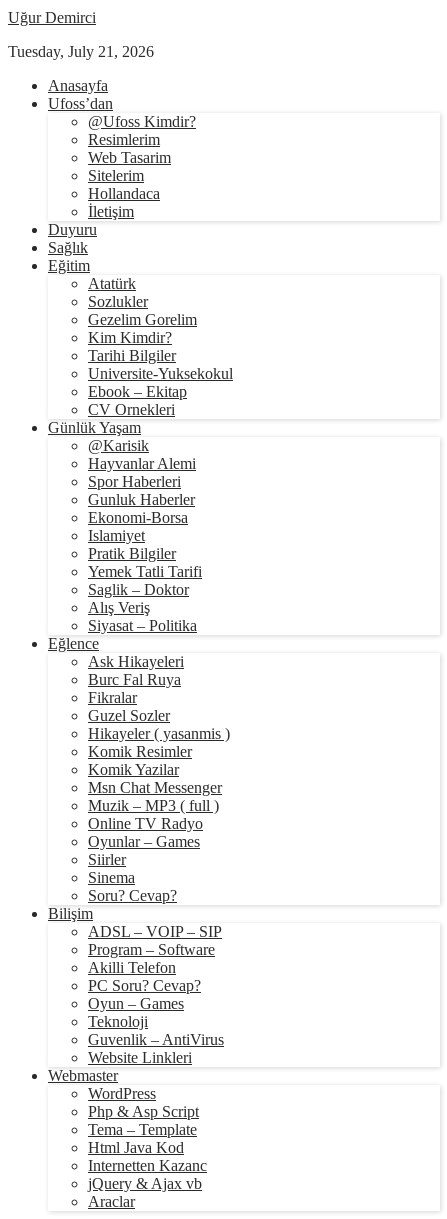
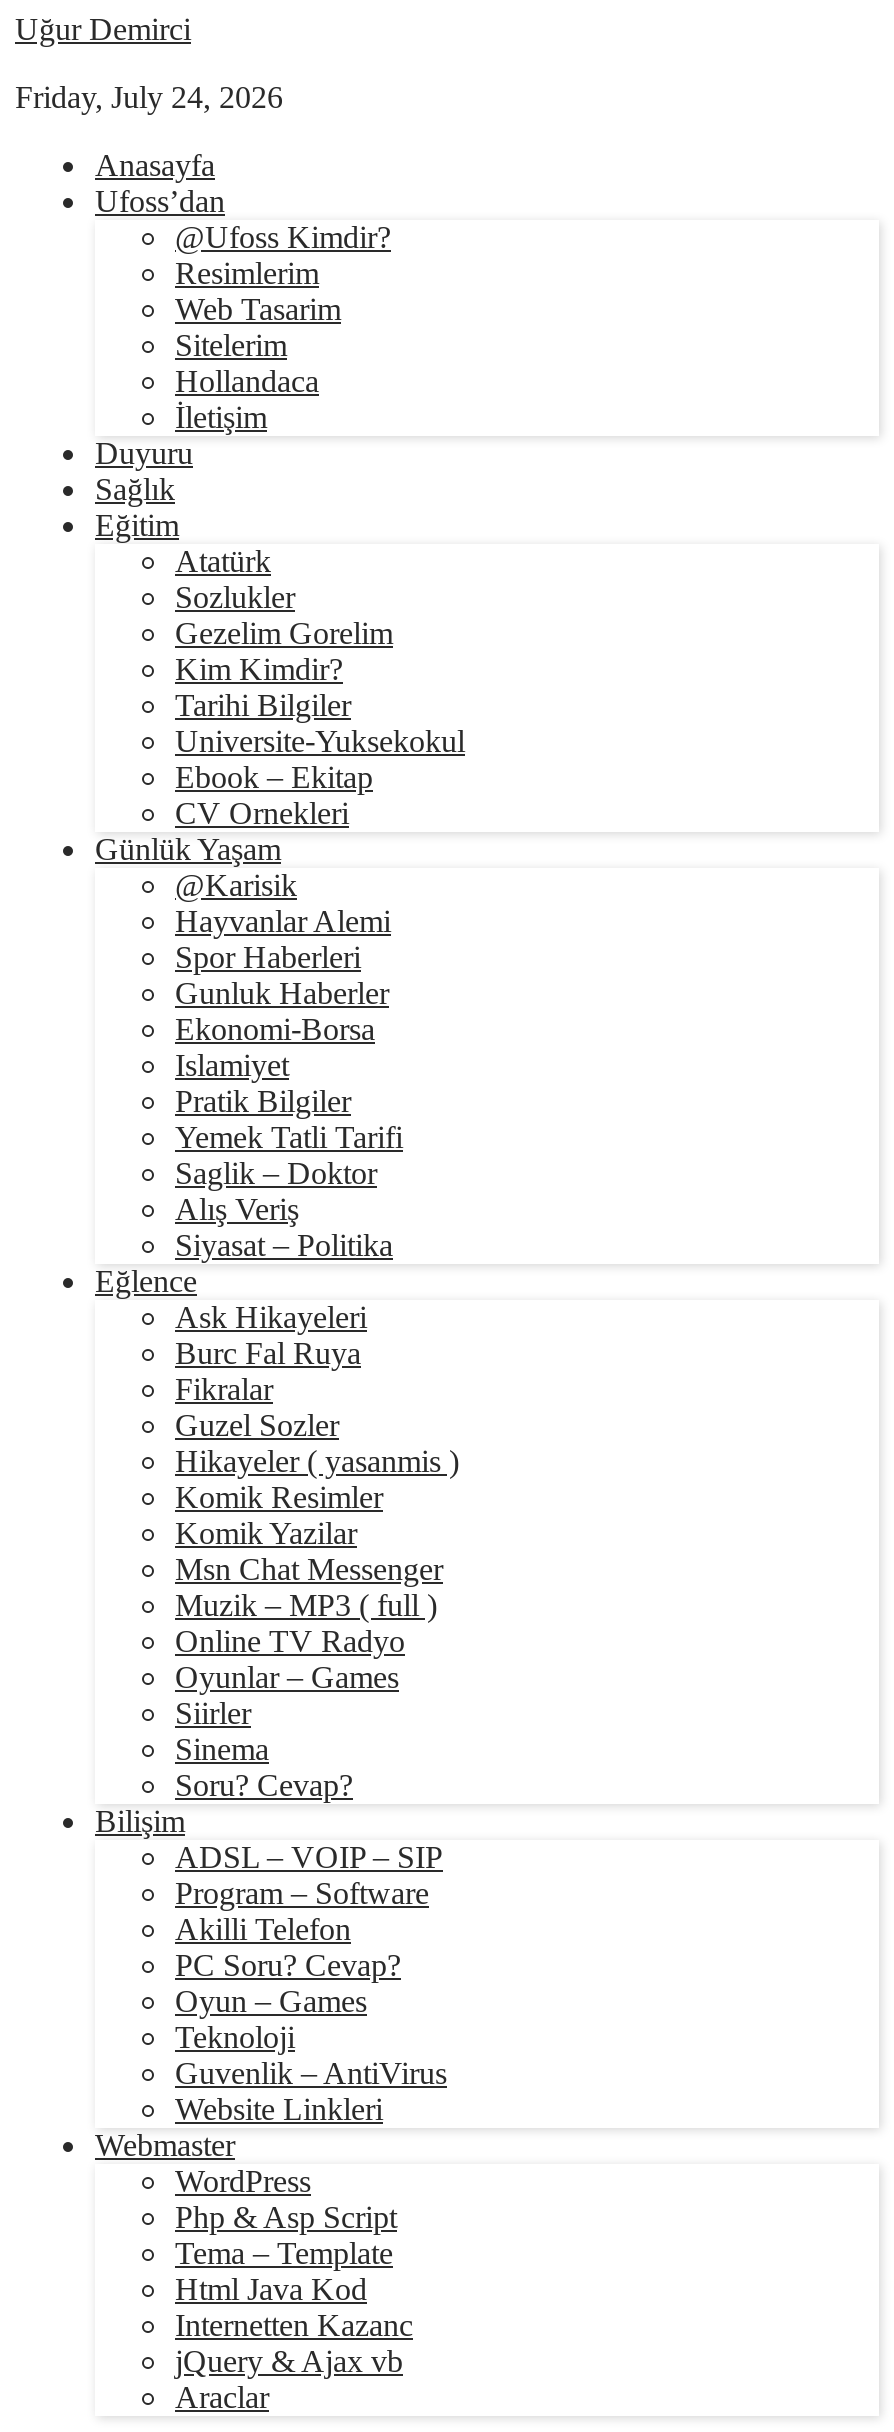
[8,43,154,60] Tuesday, July 21, 2026 -> [15,80,283,114] Friday, July 24, 2026

